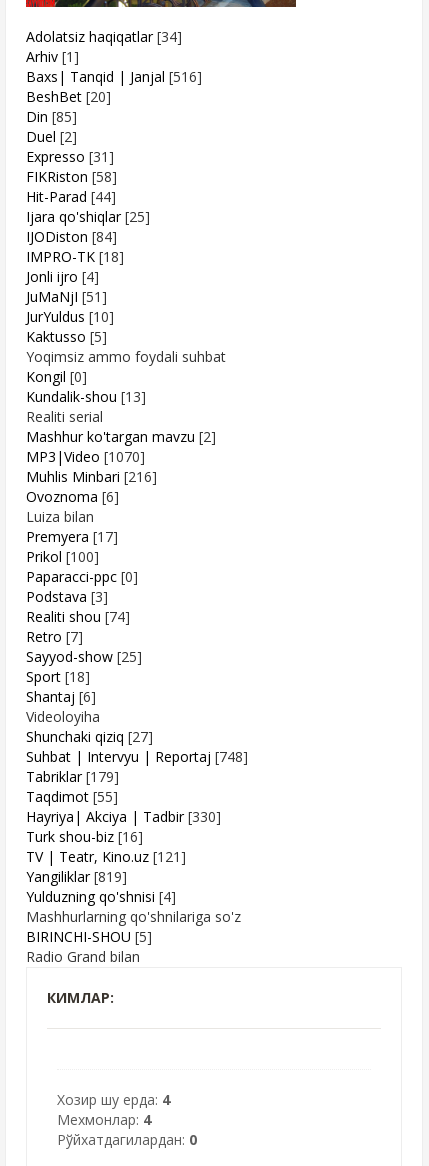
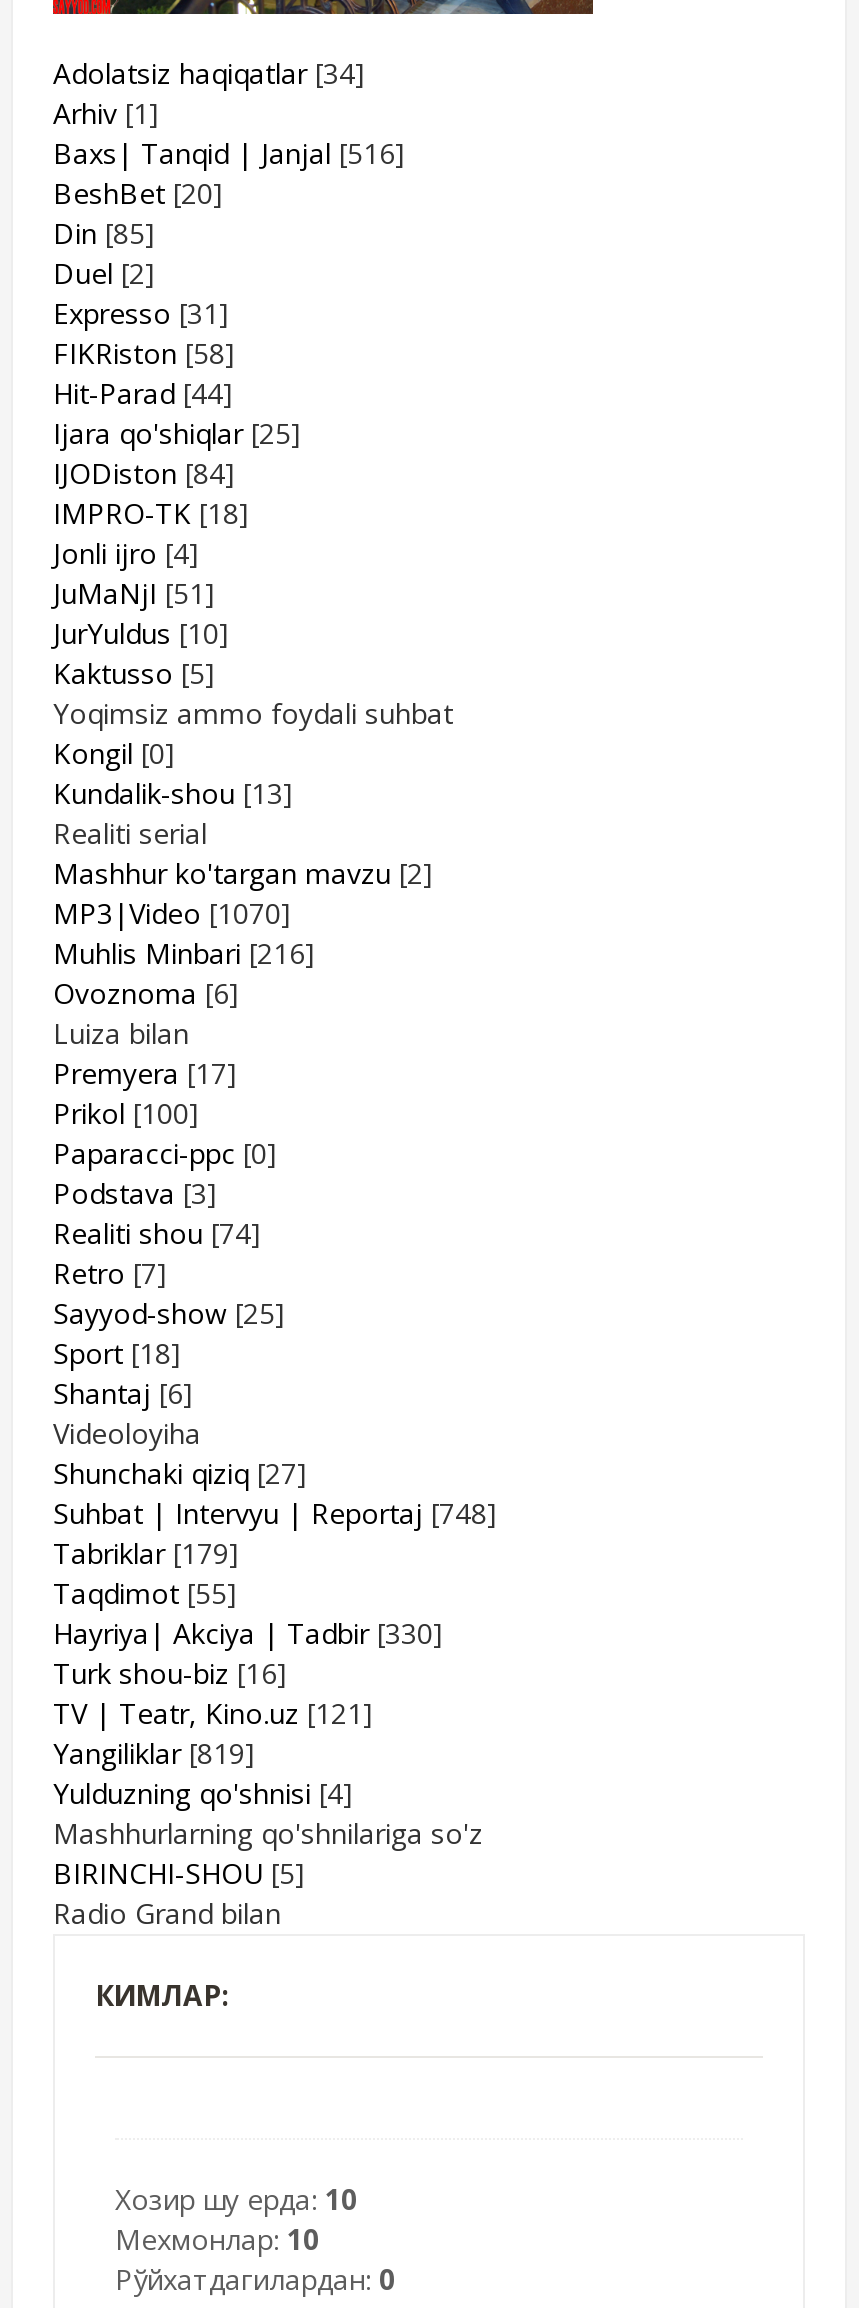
[57,1090,170,1109] Хозир шу ерда: 4 -> [115,2180,357,2218] Хозир шу ерда: 10
[57,1110,151,1129] Мехмонлар: 4 -> [115,2220,319,2258] Мехмонлар: 10

